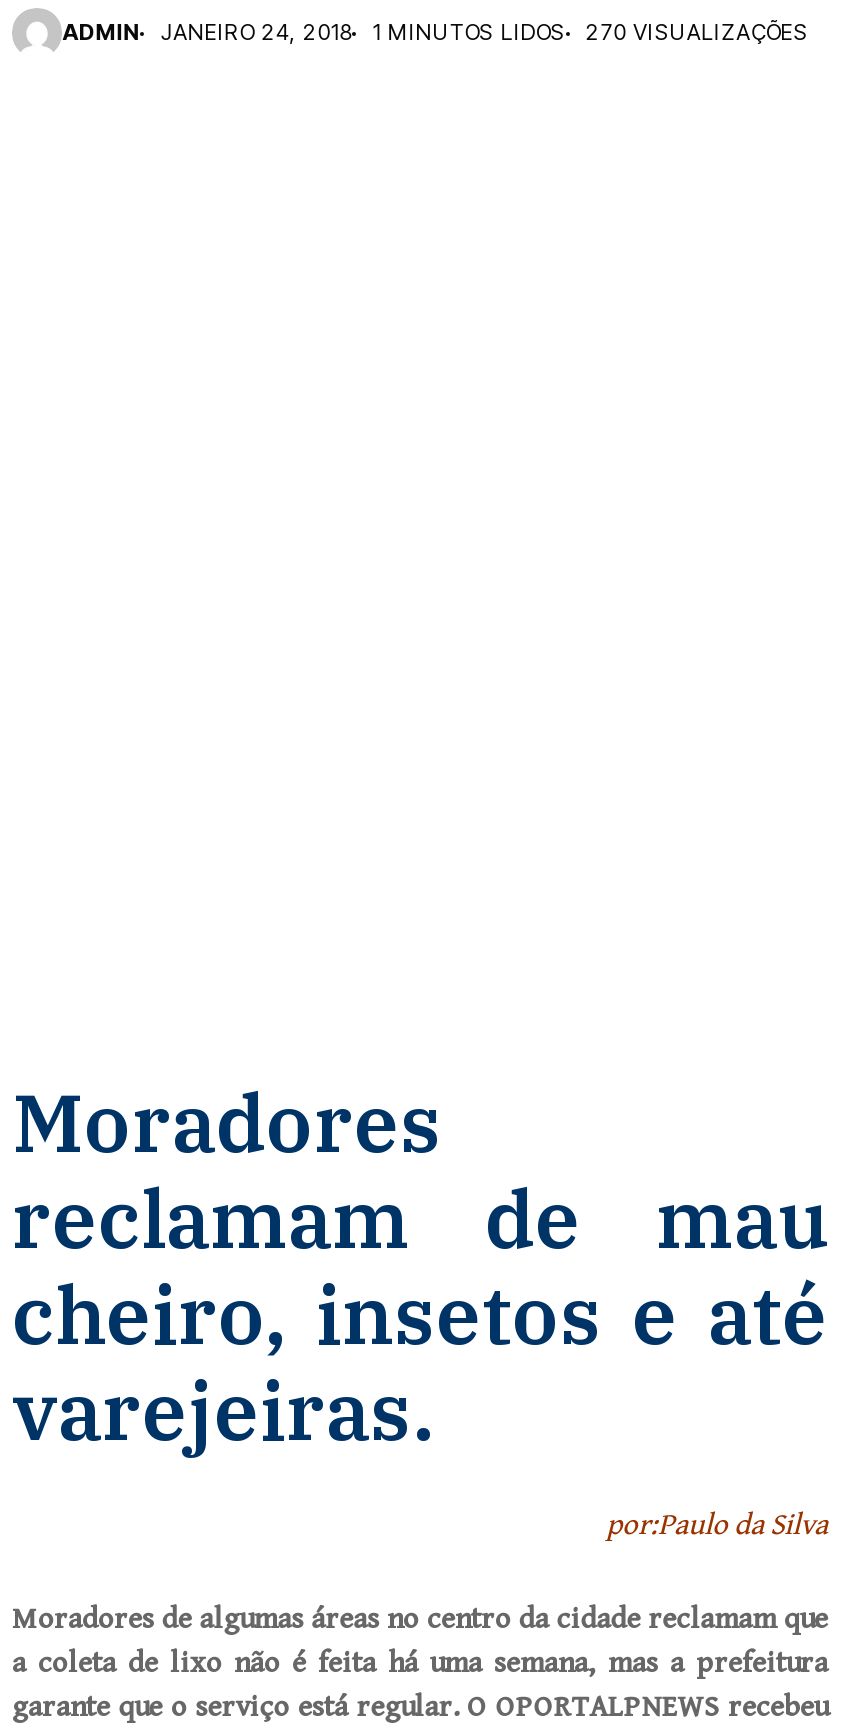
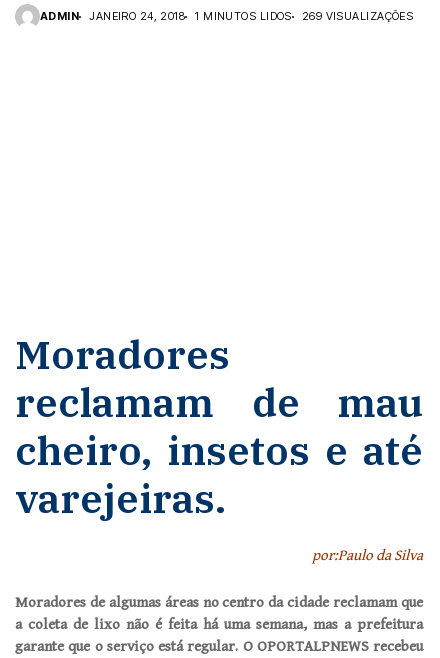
[586,18,809,46] 270 VISUALIZAÇÕES -> [302,9,413,23] 269 VISUALIZAÇÕES

